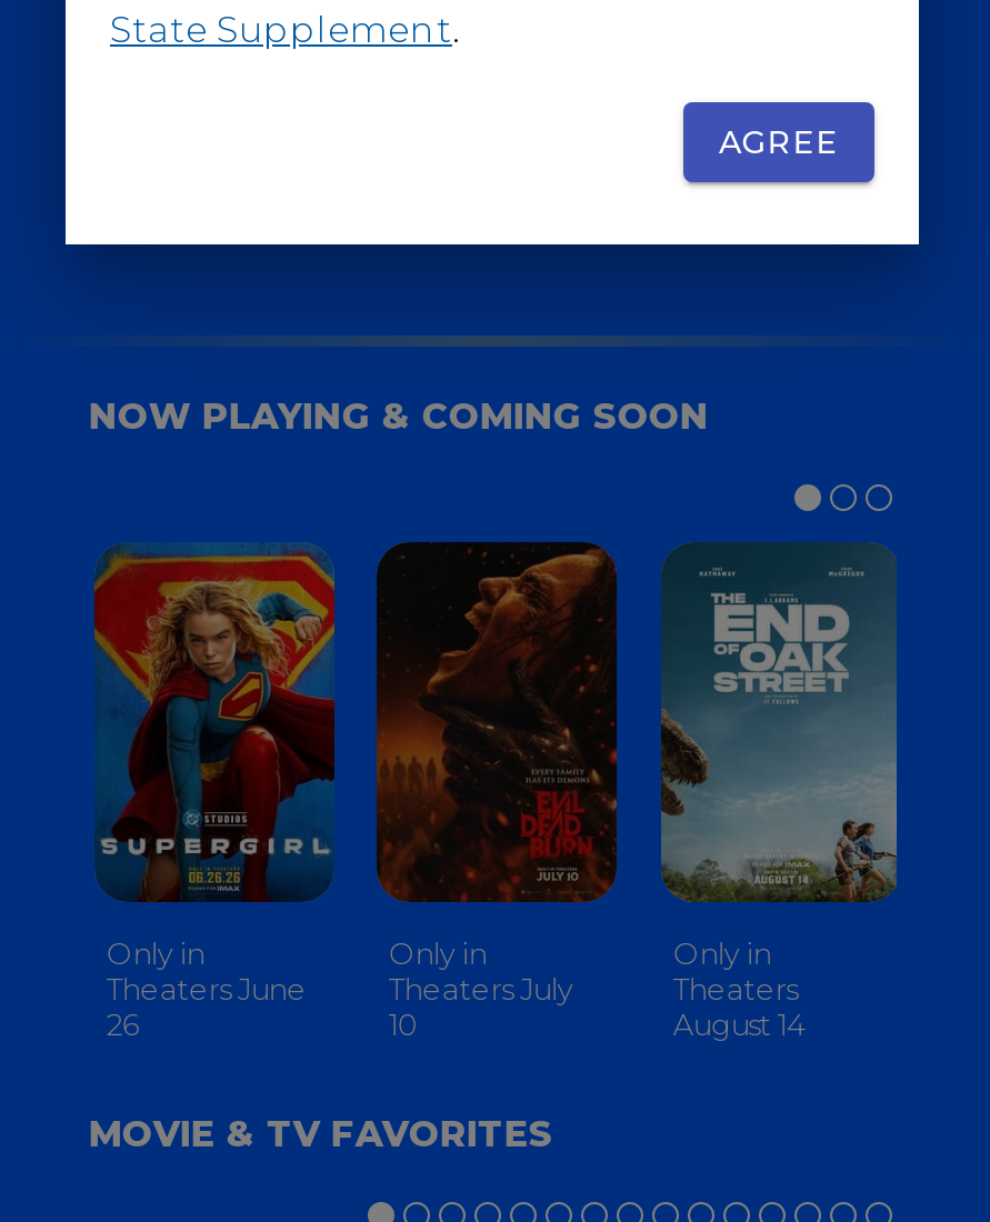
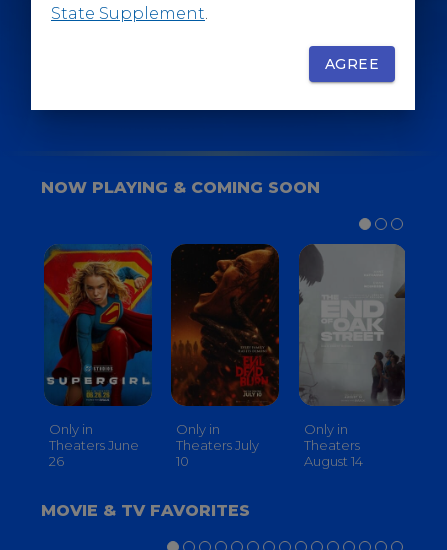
[661,542,899,902] [image] -> [299,244,406,406] [image]

